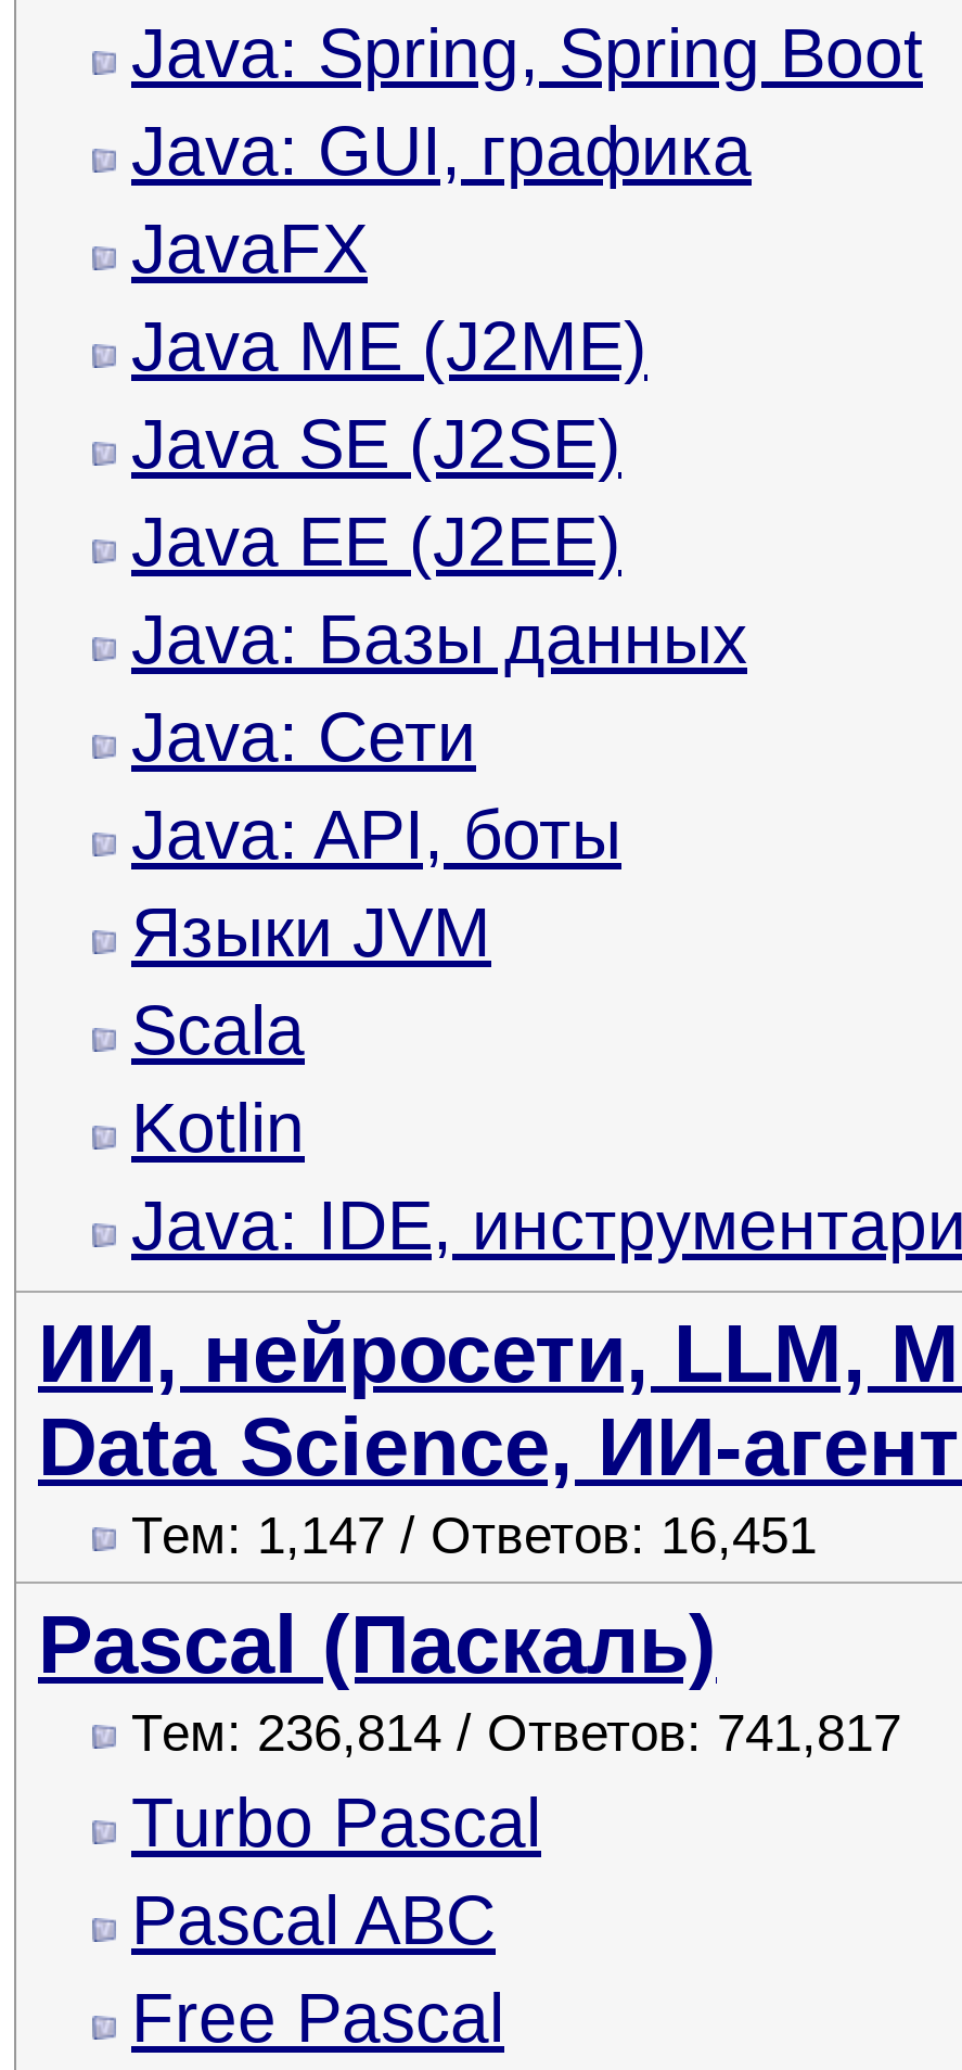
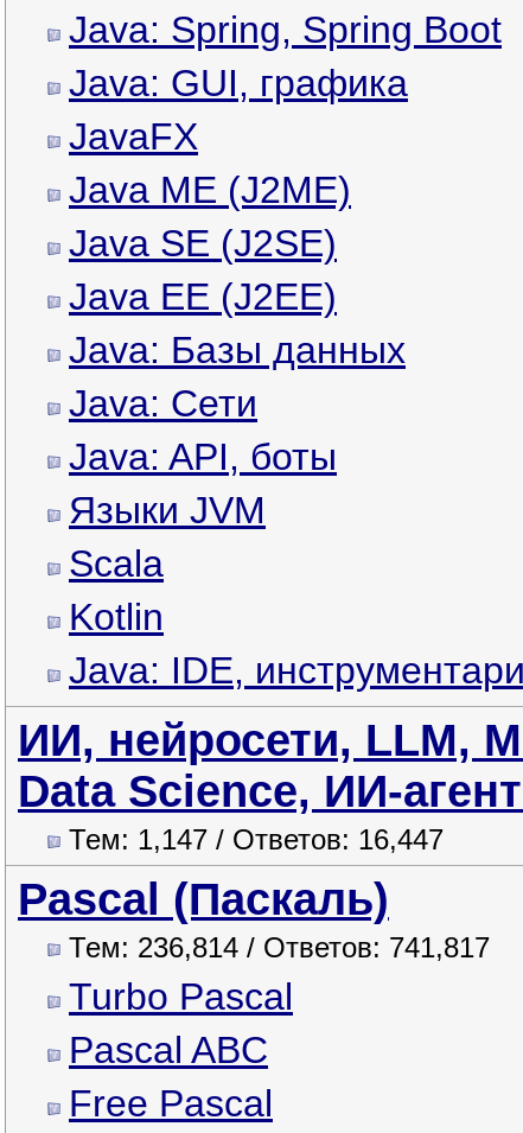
[116,1506,817,1564] Тем: 1,147 / Ответов: 16,451 -> [60,823,444,855] Тем: 1,147 / Ответов: 16,447

